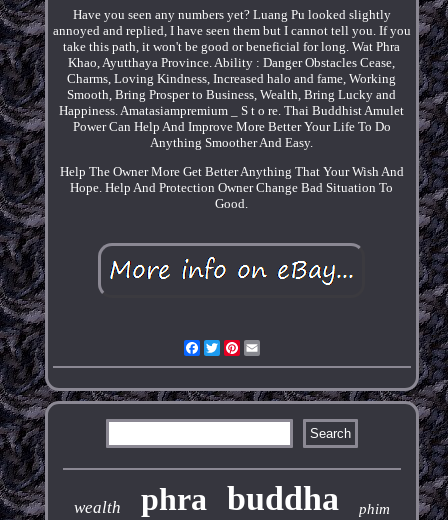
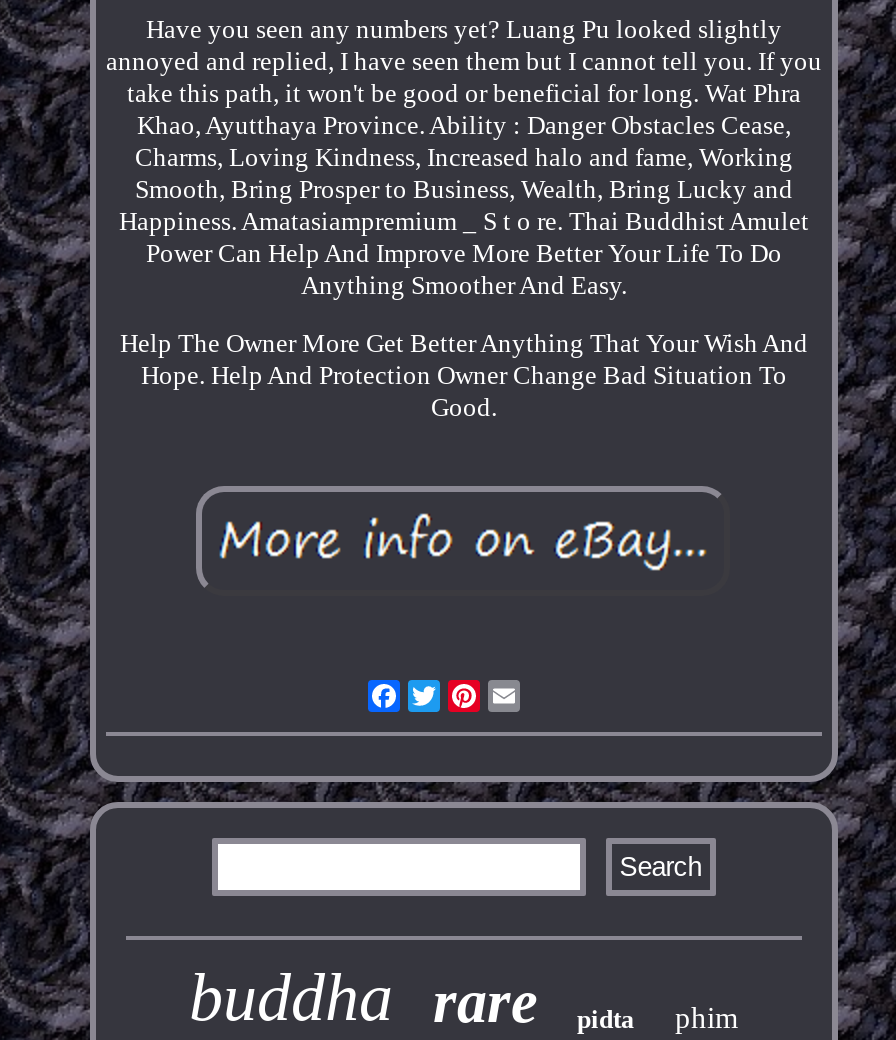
[74,480,339,517] wealth | phra buddha -> [189,960,635,1034] buddha | rare | pidta

